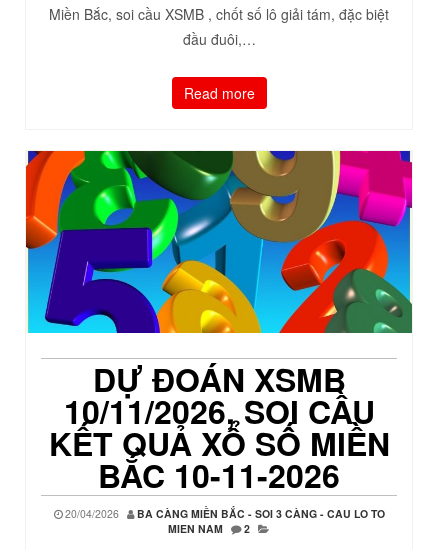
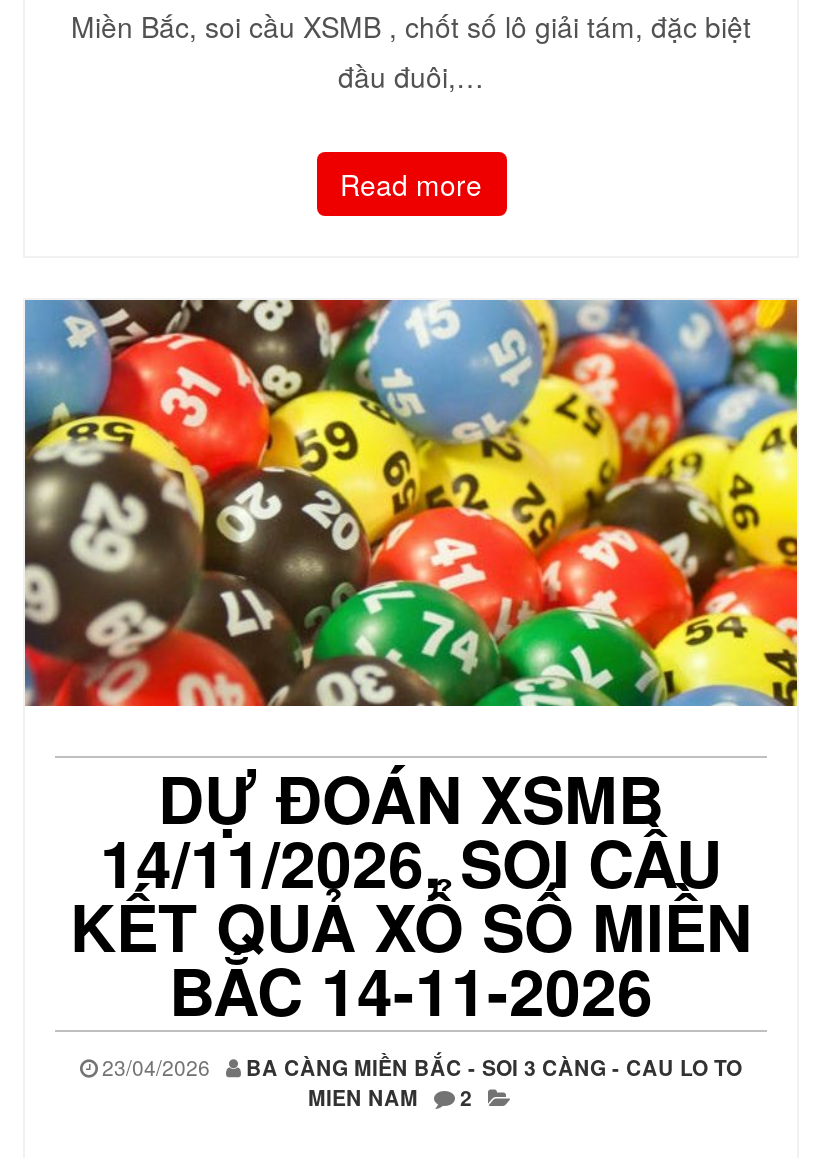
[25,150,413,334] [image] -> [23,298,799,708] [image]
[63,388,374,434] 10/11/2026, SOI CẦU -> [100,816,722,908] 14/11/2026, SOI CẦU
[98,452,340,498] BẮC 10-11-2026 -> [169,944,653,1036] BẮC 14-11-2026
[64,506,384,521] 20/04/2026 BA CÀNG MIỀN BẮC - SOI 3 CÀNG - CAU LO TO -> [102,1052,742,1082] 23/04/2026 BA CÀNG MIỀN BẮC - SOI 3 CÀNG - CAU LO TO

